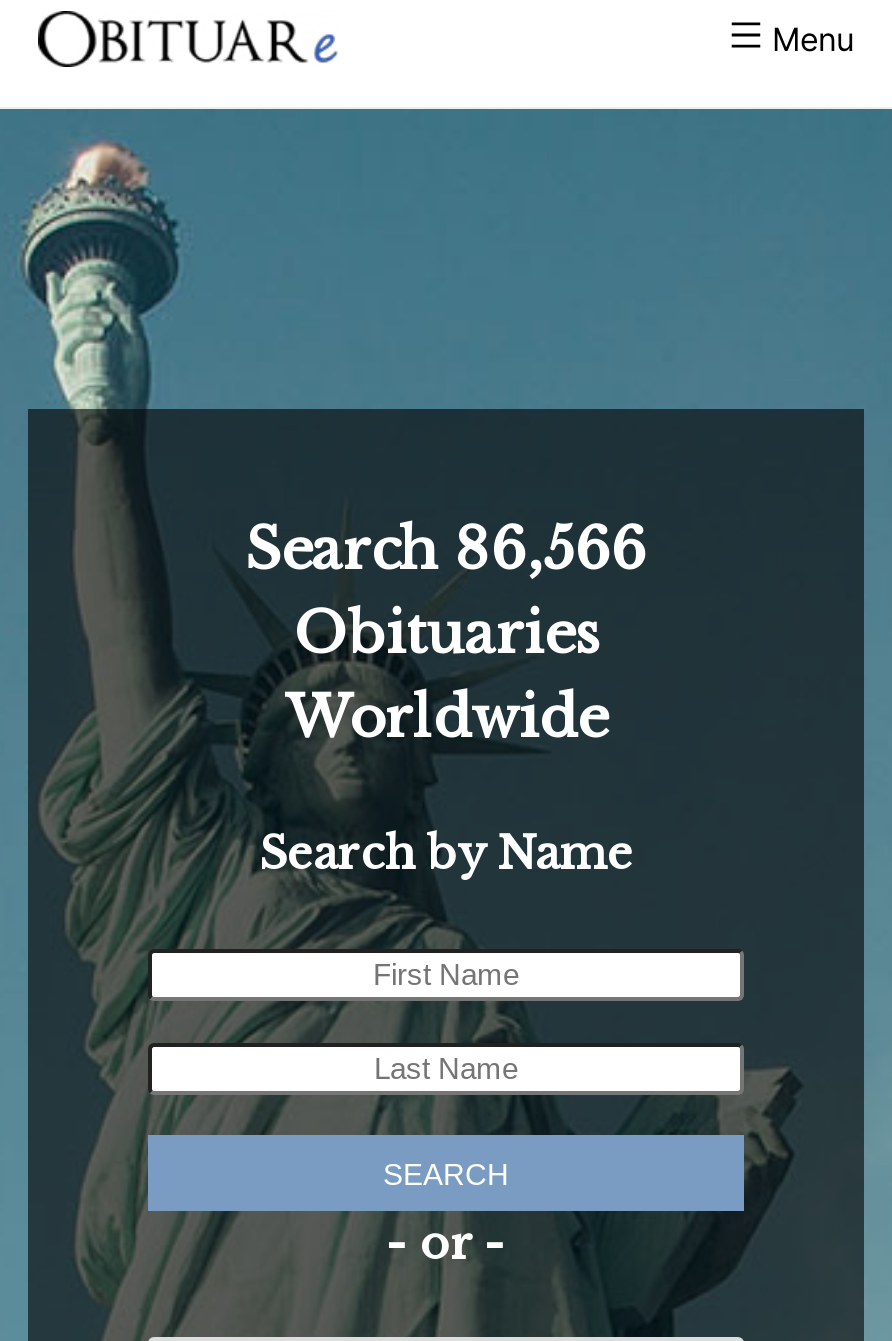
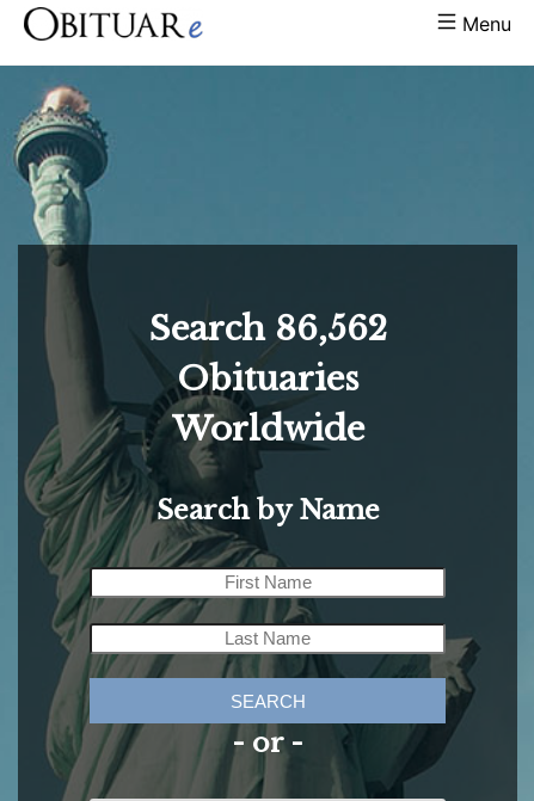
[245,515,647,585] Search 86,566 -> [149,308,386,350] Search 86,562

